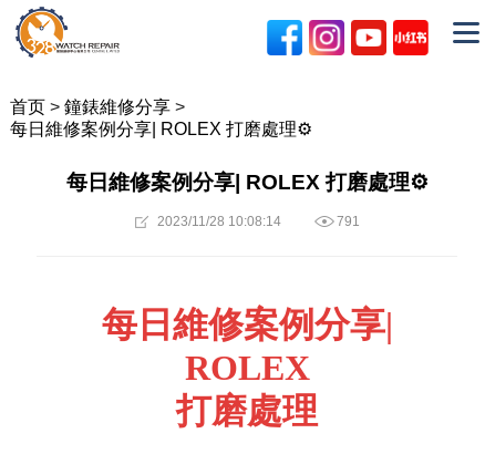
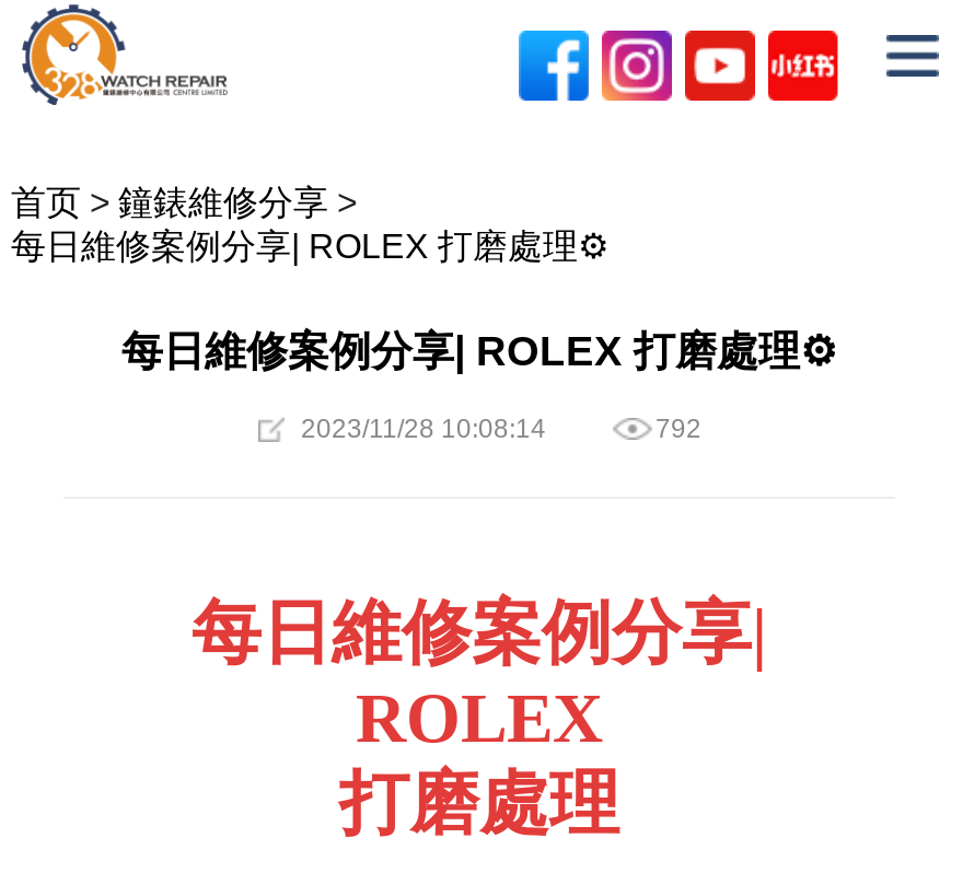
[336,214,359,229] 791 -> [655,414,701,444] 792

